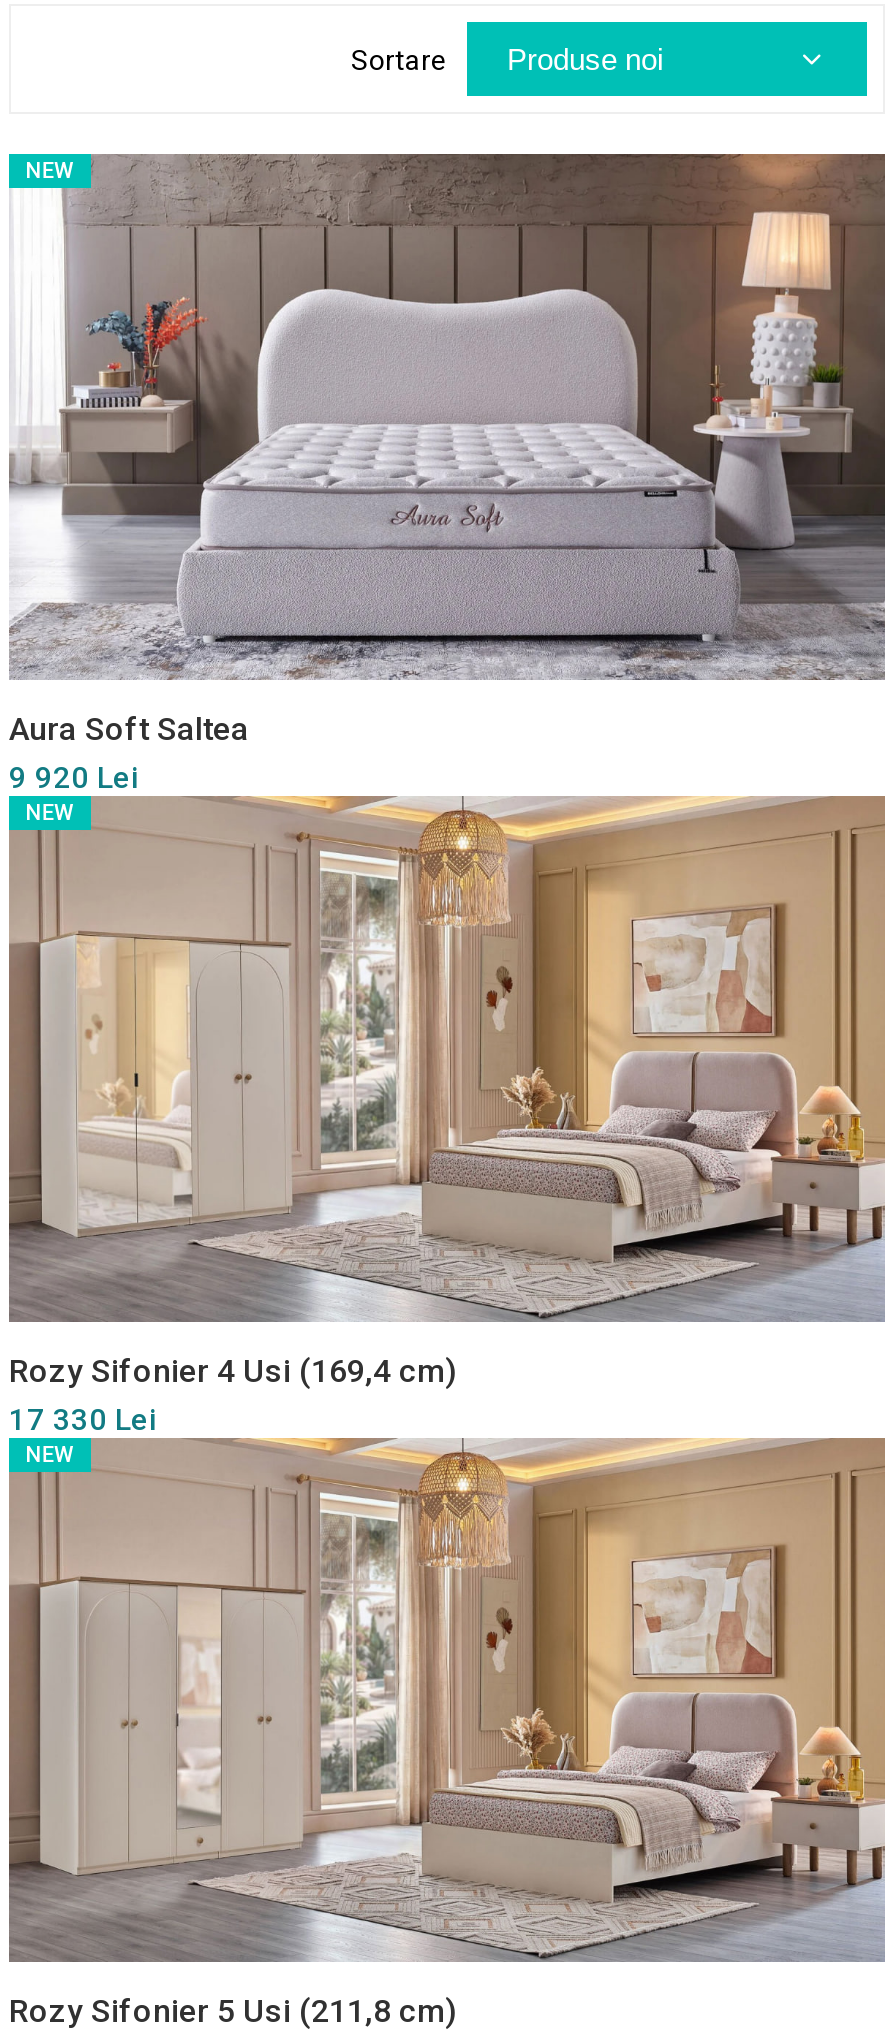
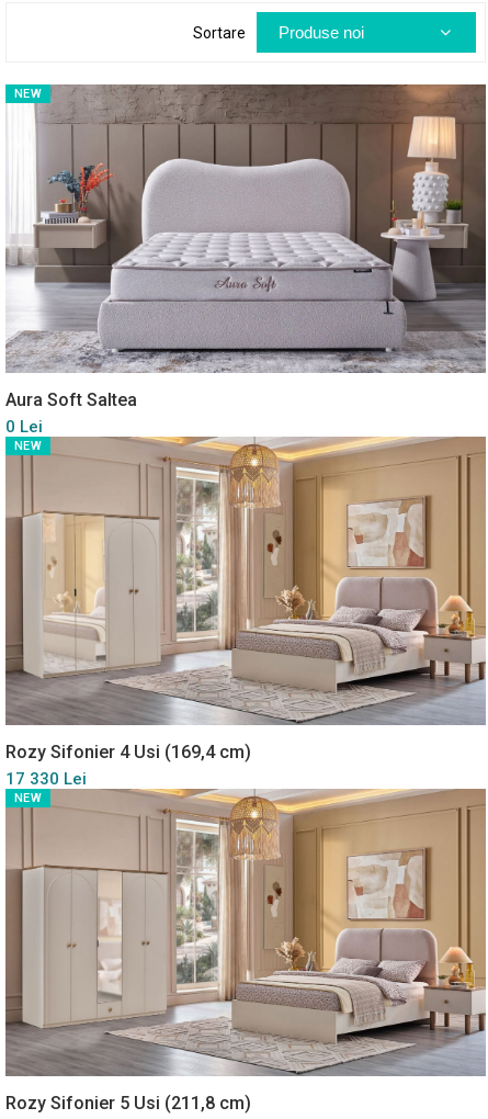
[9,760,139,796] 9 920 Lei -> [5,417,43,436] 0 Lei

